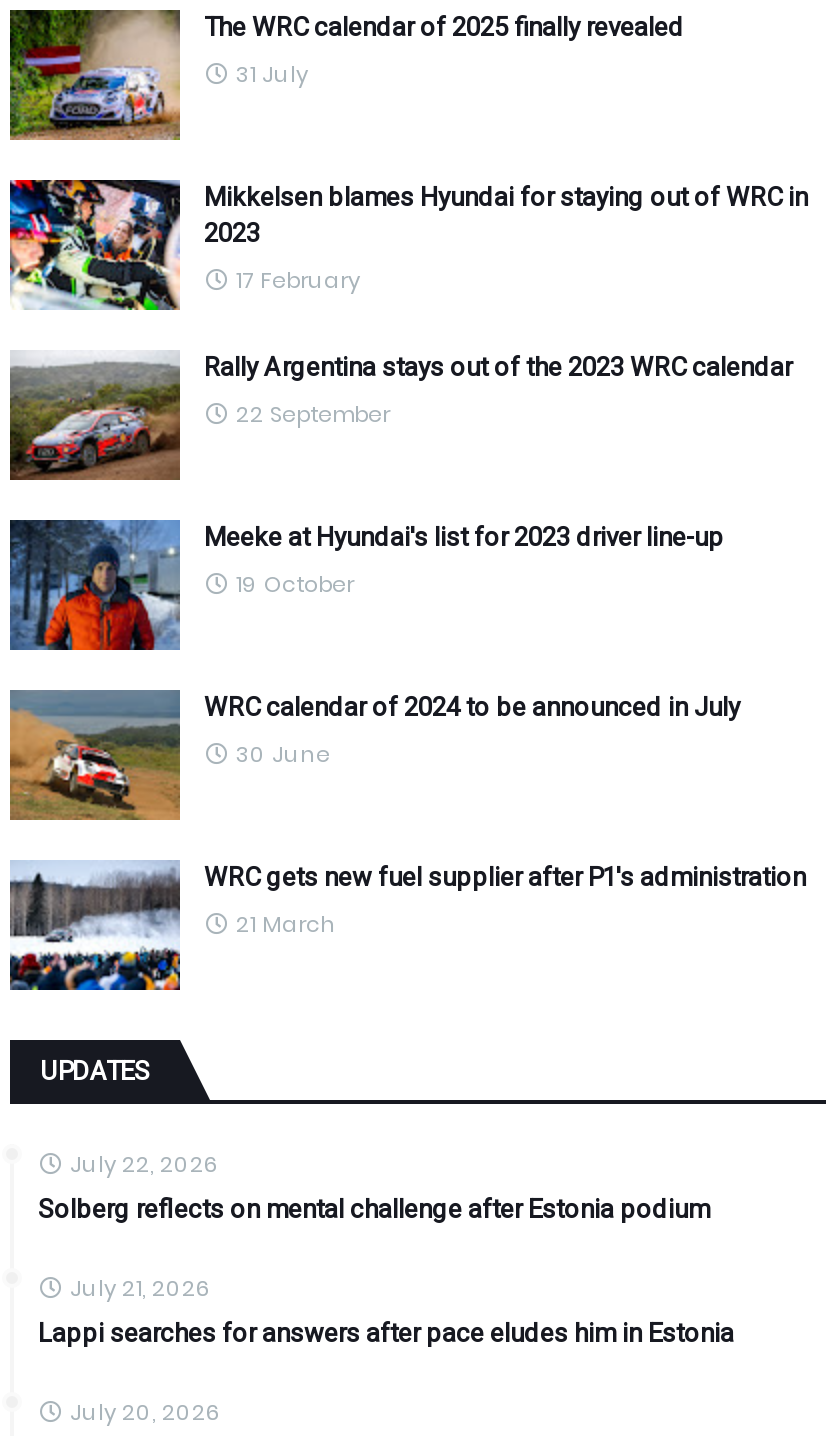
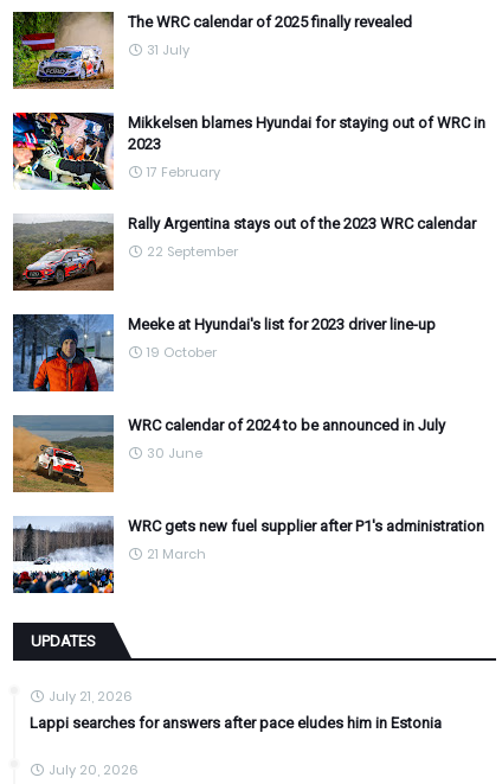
[38,1148,710,1224] July 22, 2026 | Solberg reflects on mental challenge after Estonia podium -> none

